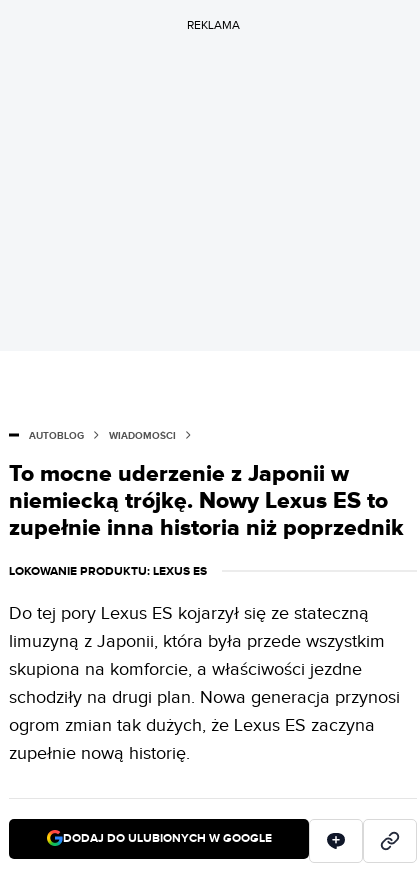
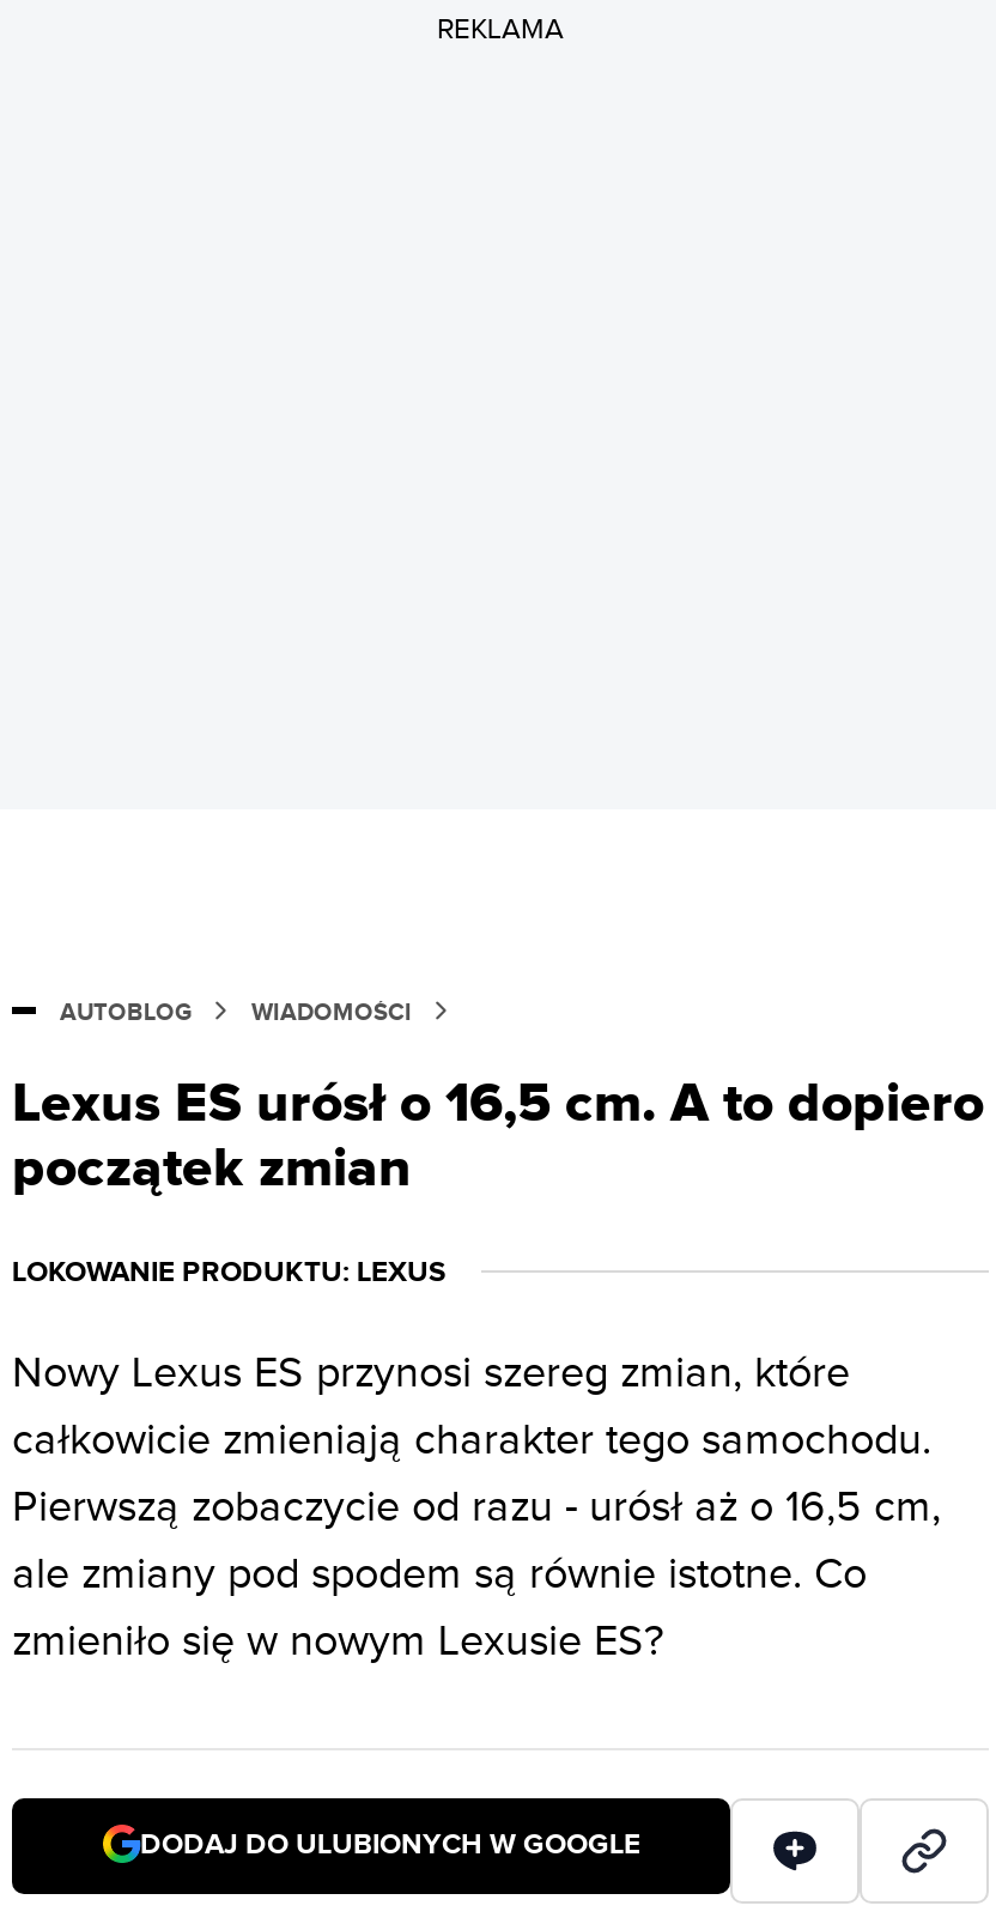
[9,460,404,542] To mocne uderzenie z Japonii w | niemiecką trójkę. Nowy Lexus ES to | zupełnie inna historia niż poprzednik -> [12,1069,984,1201] Lexus ES urósł o 16,5 cm. A to dopiero | początek zmian
[9,564,207,579] LOKOWANIE PRODUKTU: LEXUS ES -> [12,1254,445,1290] LOKOWANIE PRODUKTU: LEXUS
[9,603,400,764] Do tej pory Lexus ES kojarzył się ze stateczną | limuzyną z Japonii, która była przede wszystkim | skupiona na komforcie, a właściwości jezdne | schodziły na drugi plan. Nowa generacja przynosi | ogrom zmian tak dużych, że Lexus ES zaczyna | zupełnie nową historię. -> [12,1347,941,1666] Nowy Lexus ES przynosi szereg zmian, które | całkowicie zmieniają charakter tego samochodu. | Pierwszą zobaczycie od razu - urósł aż o 16,5 cm, | ale zmiany pod spodem są równie istotne. Co | zmieniło się w nowym Lexusie ES?

